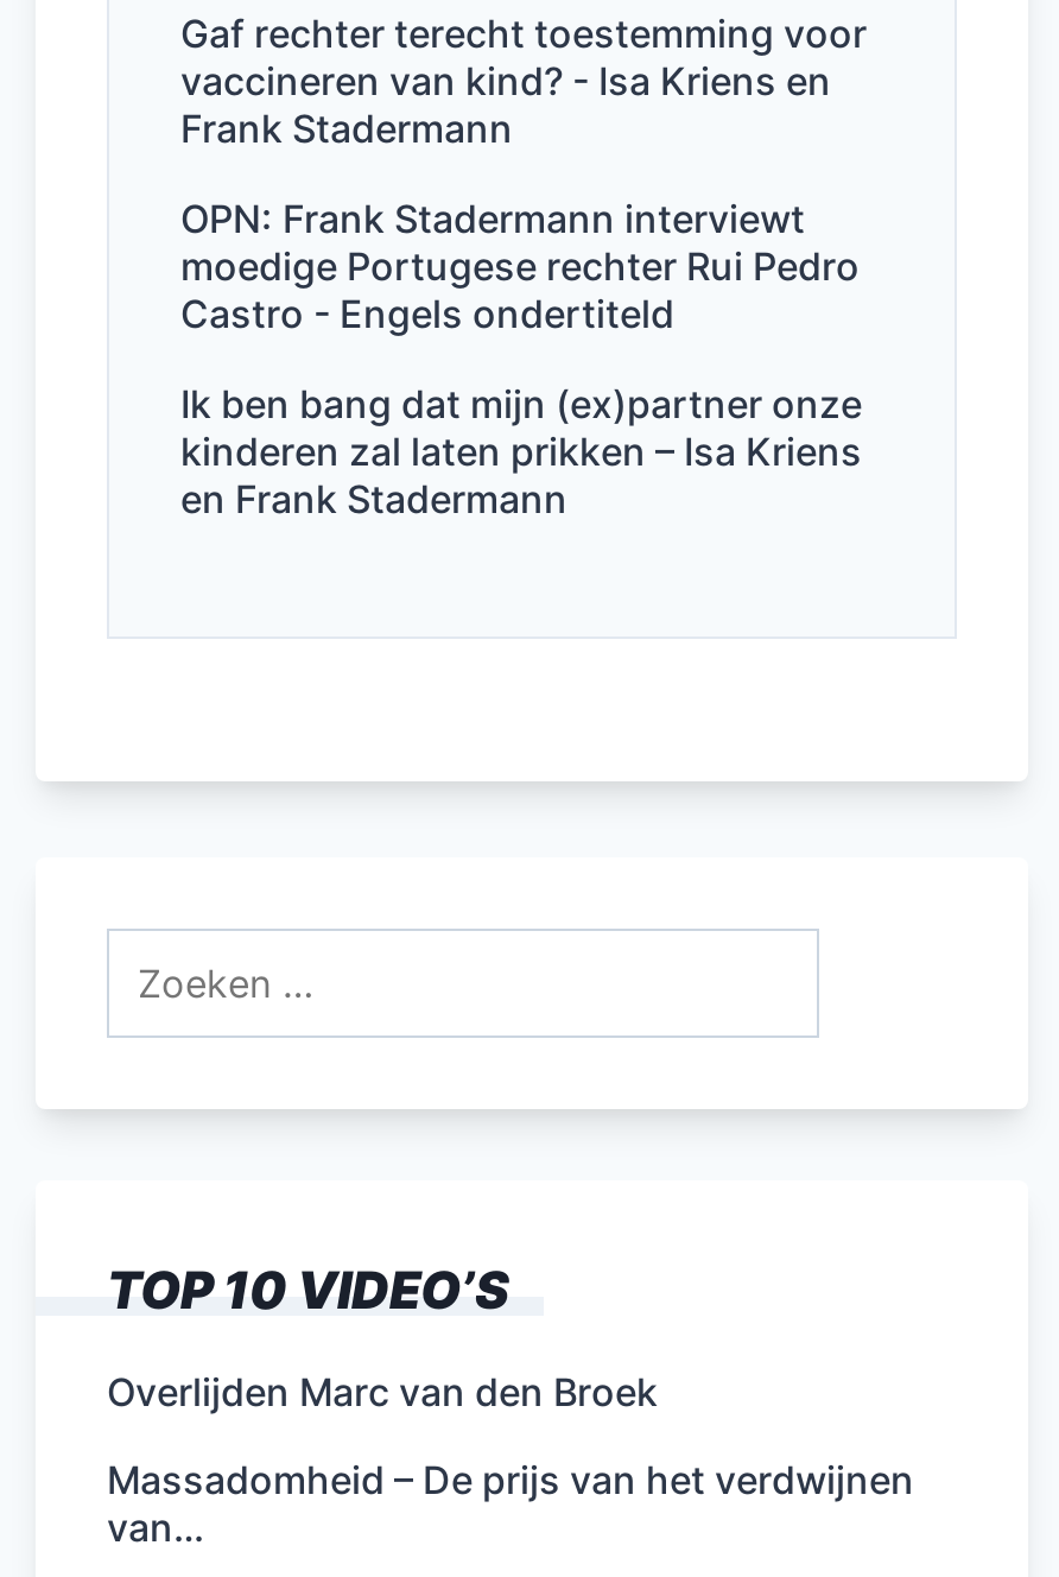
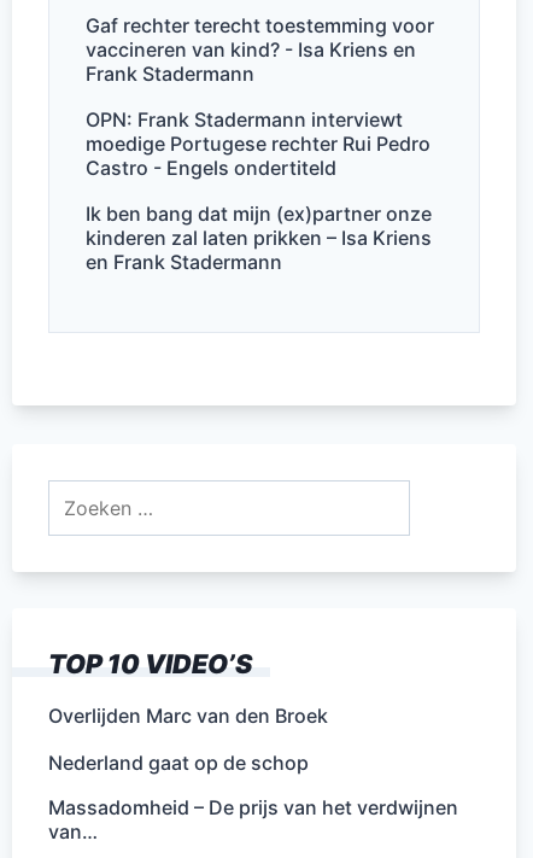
none -> [48,751,309,775] Nederland gaat op de schop

